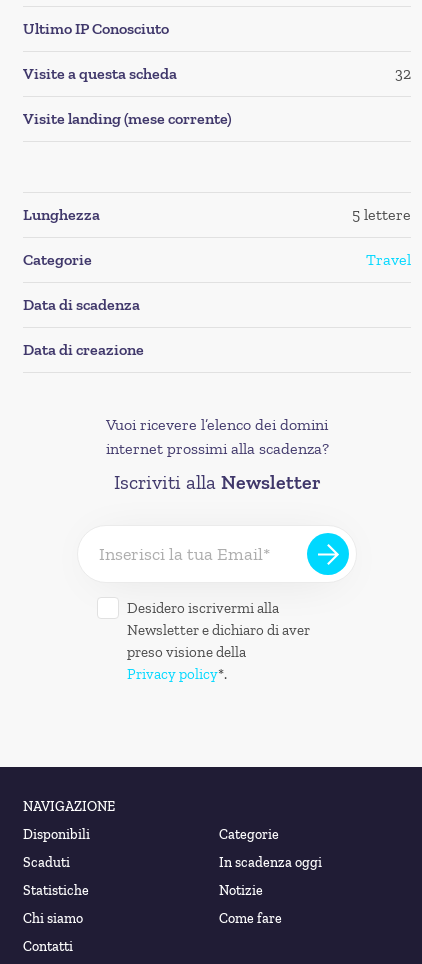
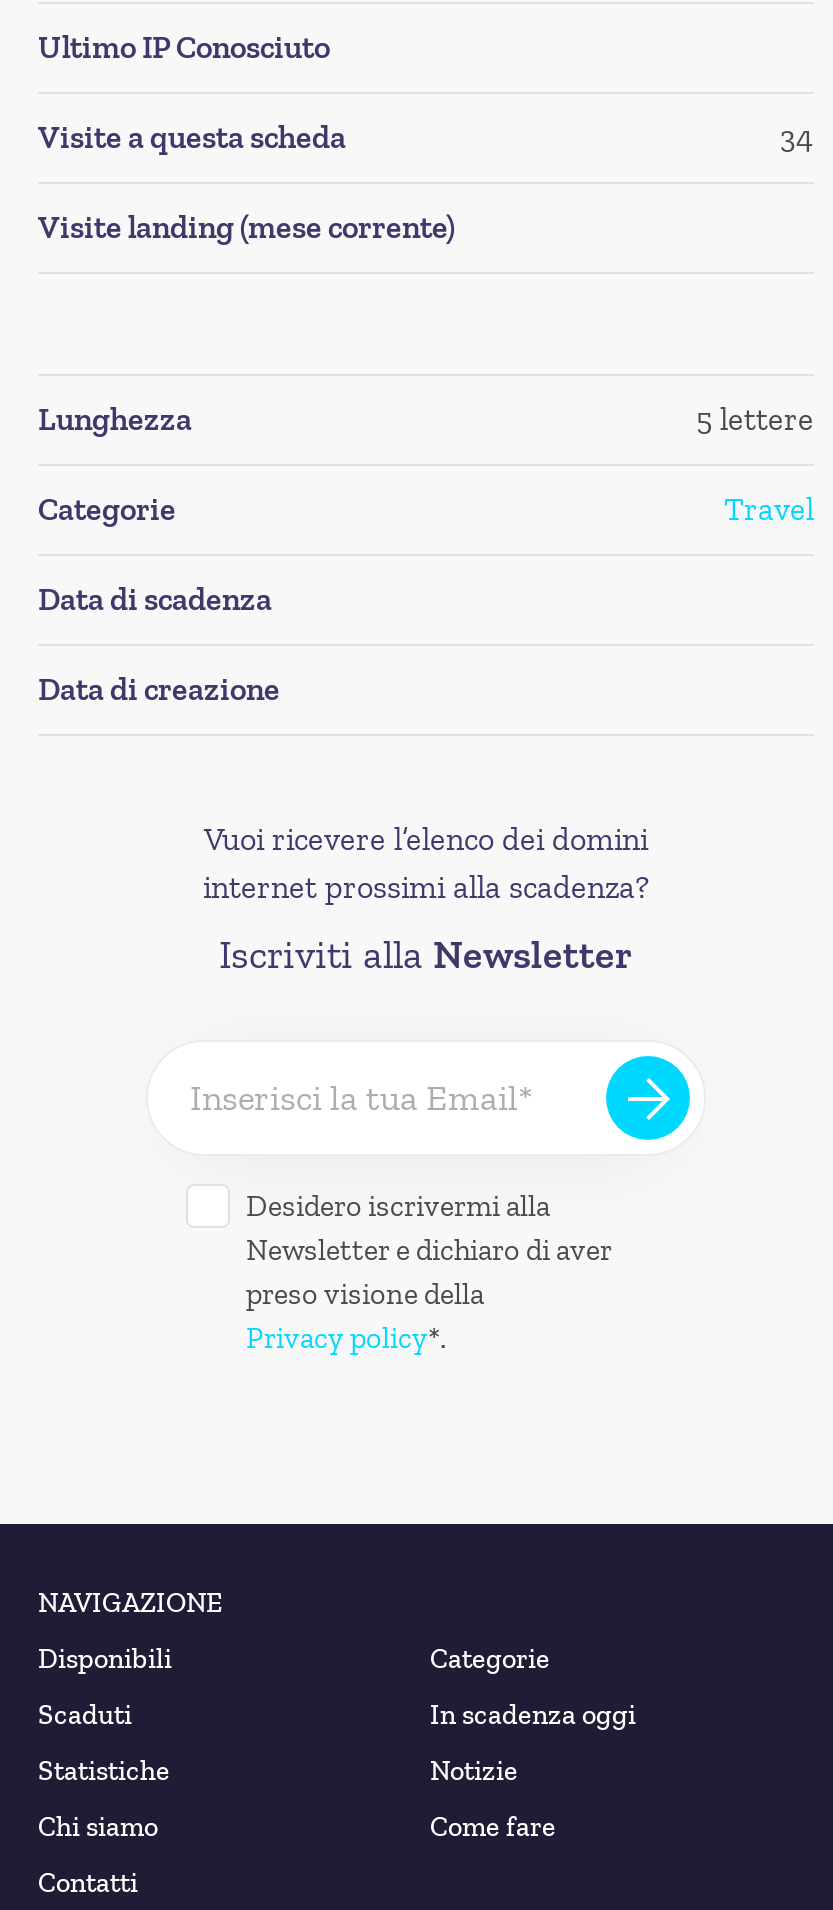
[395,64,411,83] 32 -> [780,118,814,156] 34

